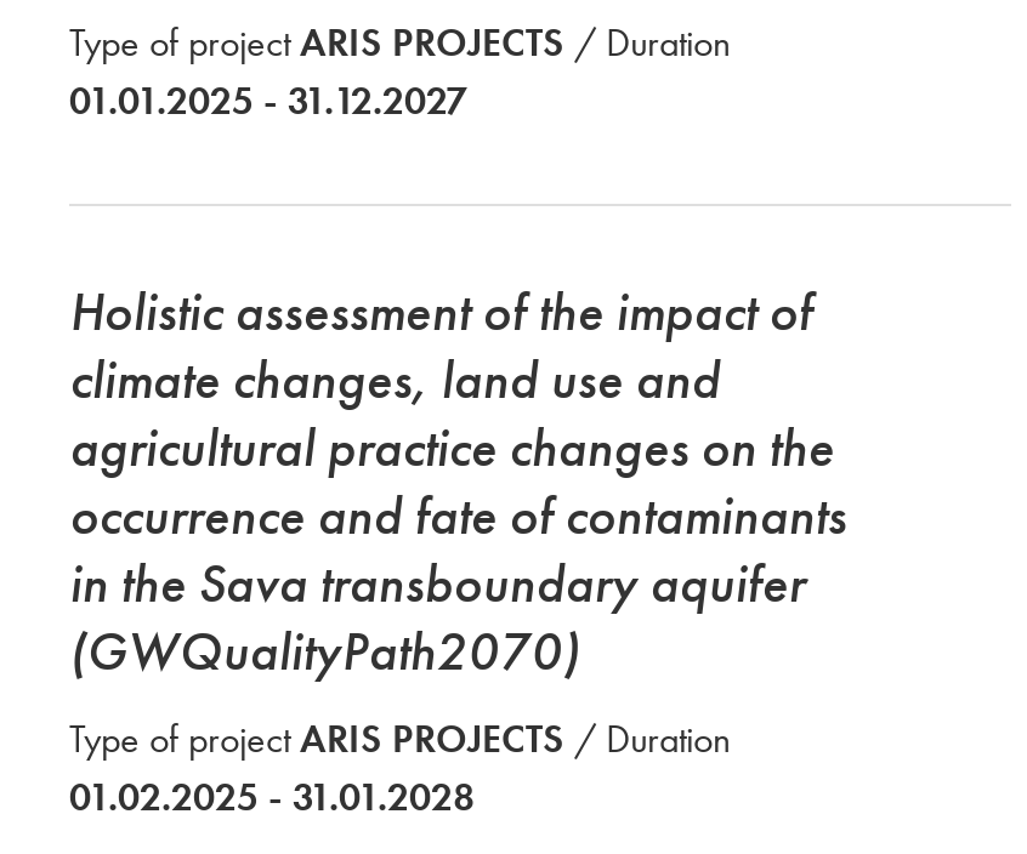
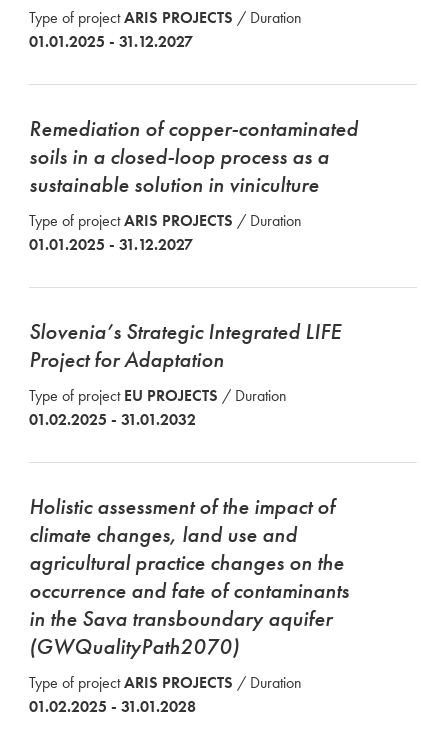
none -> [29,114,358,430] Remediation of copper-contaminated | soils in a closed-loop process as a | sustainable solution in viniculture | Type of projectARIS PROJECTS / Duration | 01.01.2025 - 31.12.2027 | Slovenia’s Strategic Integrated LIFE | Project for Adaptation | Type of project EU PROJECTS / Duration | 01.02.2025 - 31.01.2032

